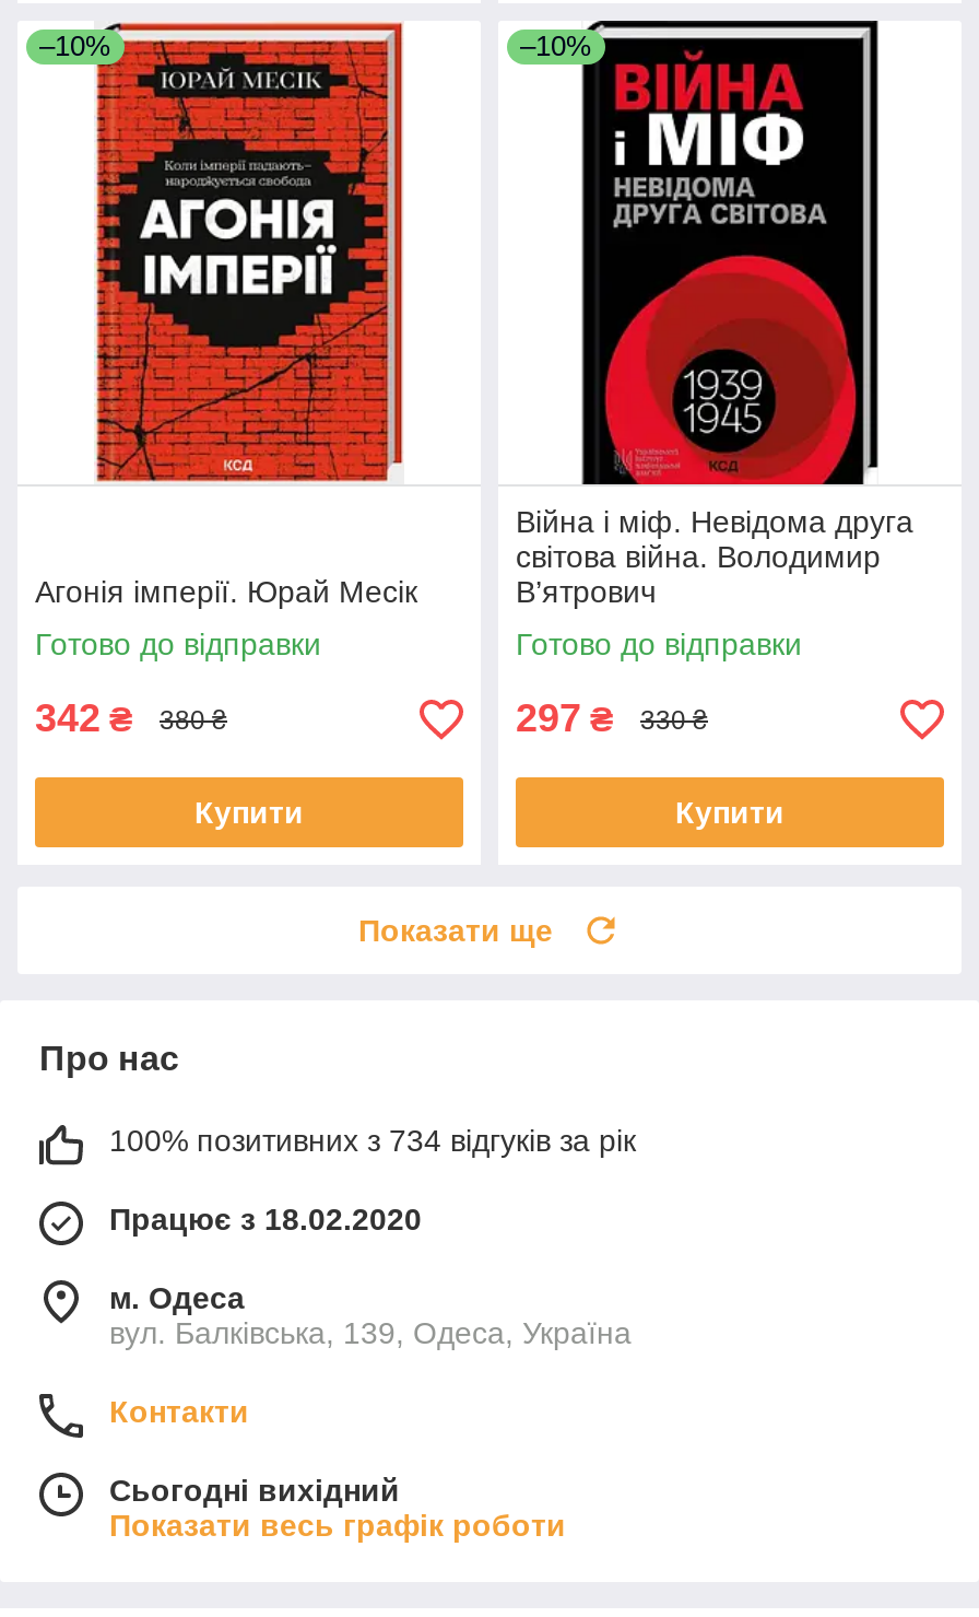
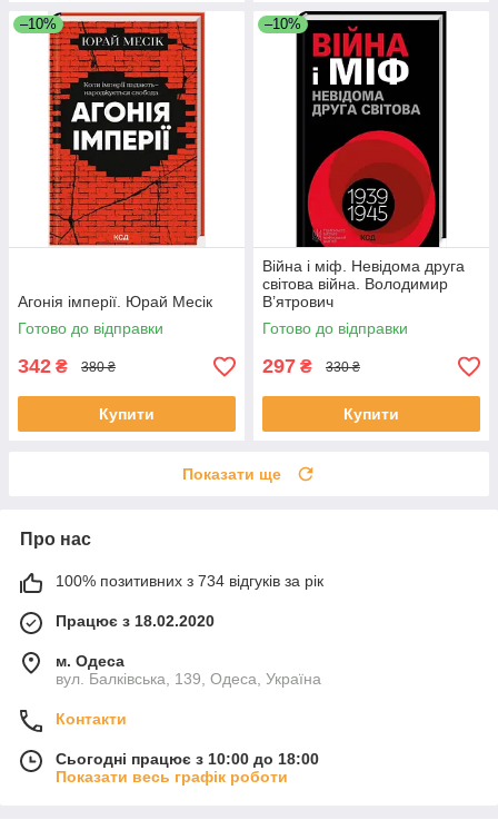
[109,1473,400,1508] Сьогодні вихідний -> [56,750,319,768] Сьогодні працює з 10:00 до 18:00

